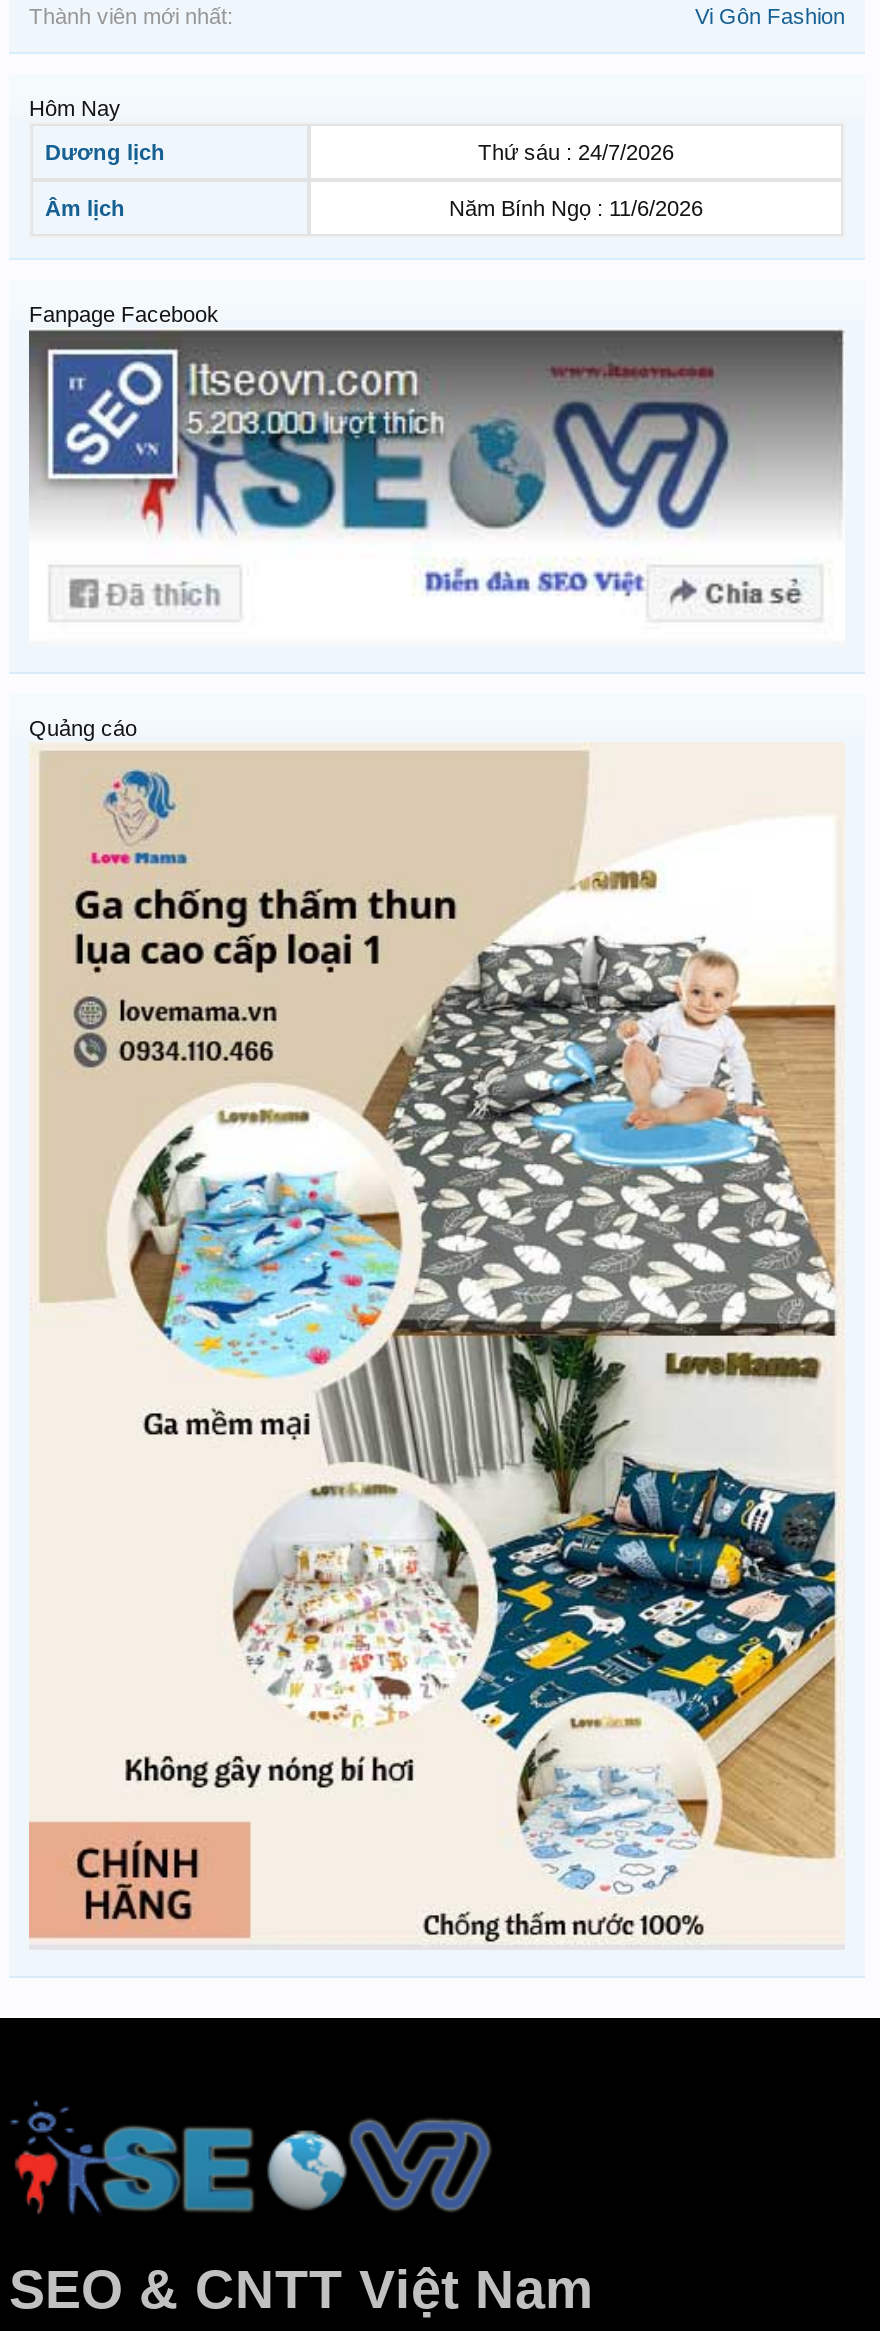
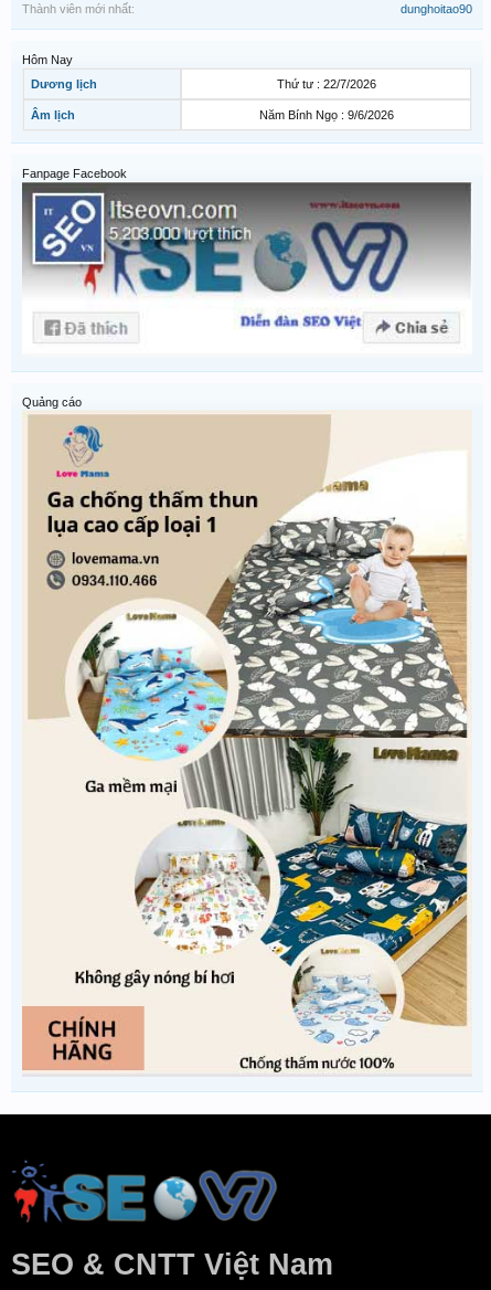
[695,4,845,28] Vi Gôn Fashion -> [401,2,472,16] dunghoitao90
[478,140,674,164] Thứ sáu : 24/7/2026 -> [276,78,376,91] Thứ tư : 22/7/2026
[449,196,703,220] Năm Bính Ngọ : 11/6/2026 -> [259,108,393,122] Năm Bính Ngọ : 9/6/2026

